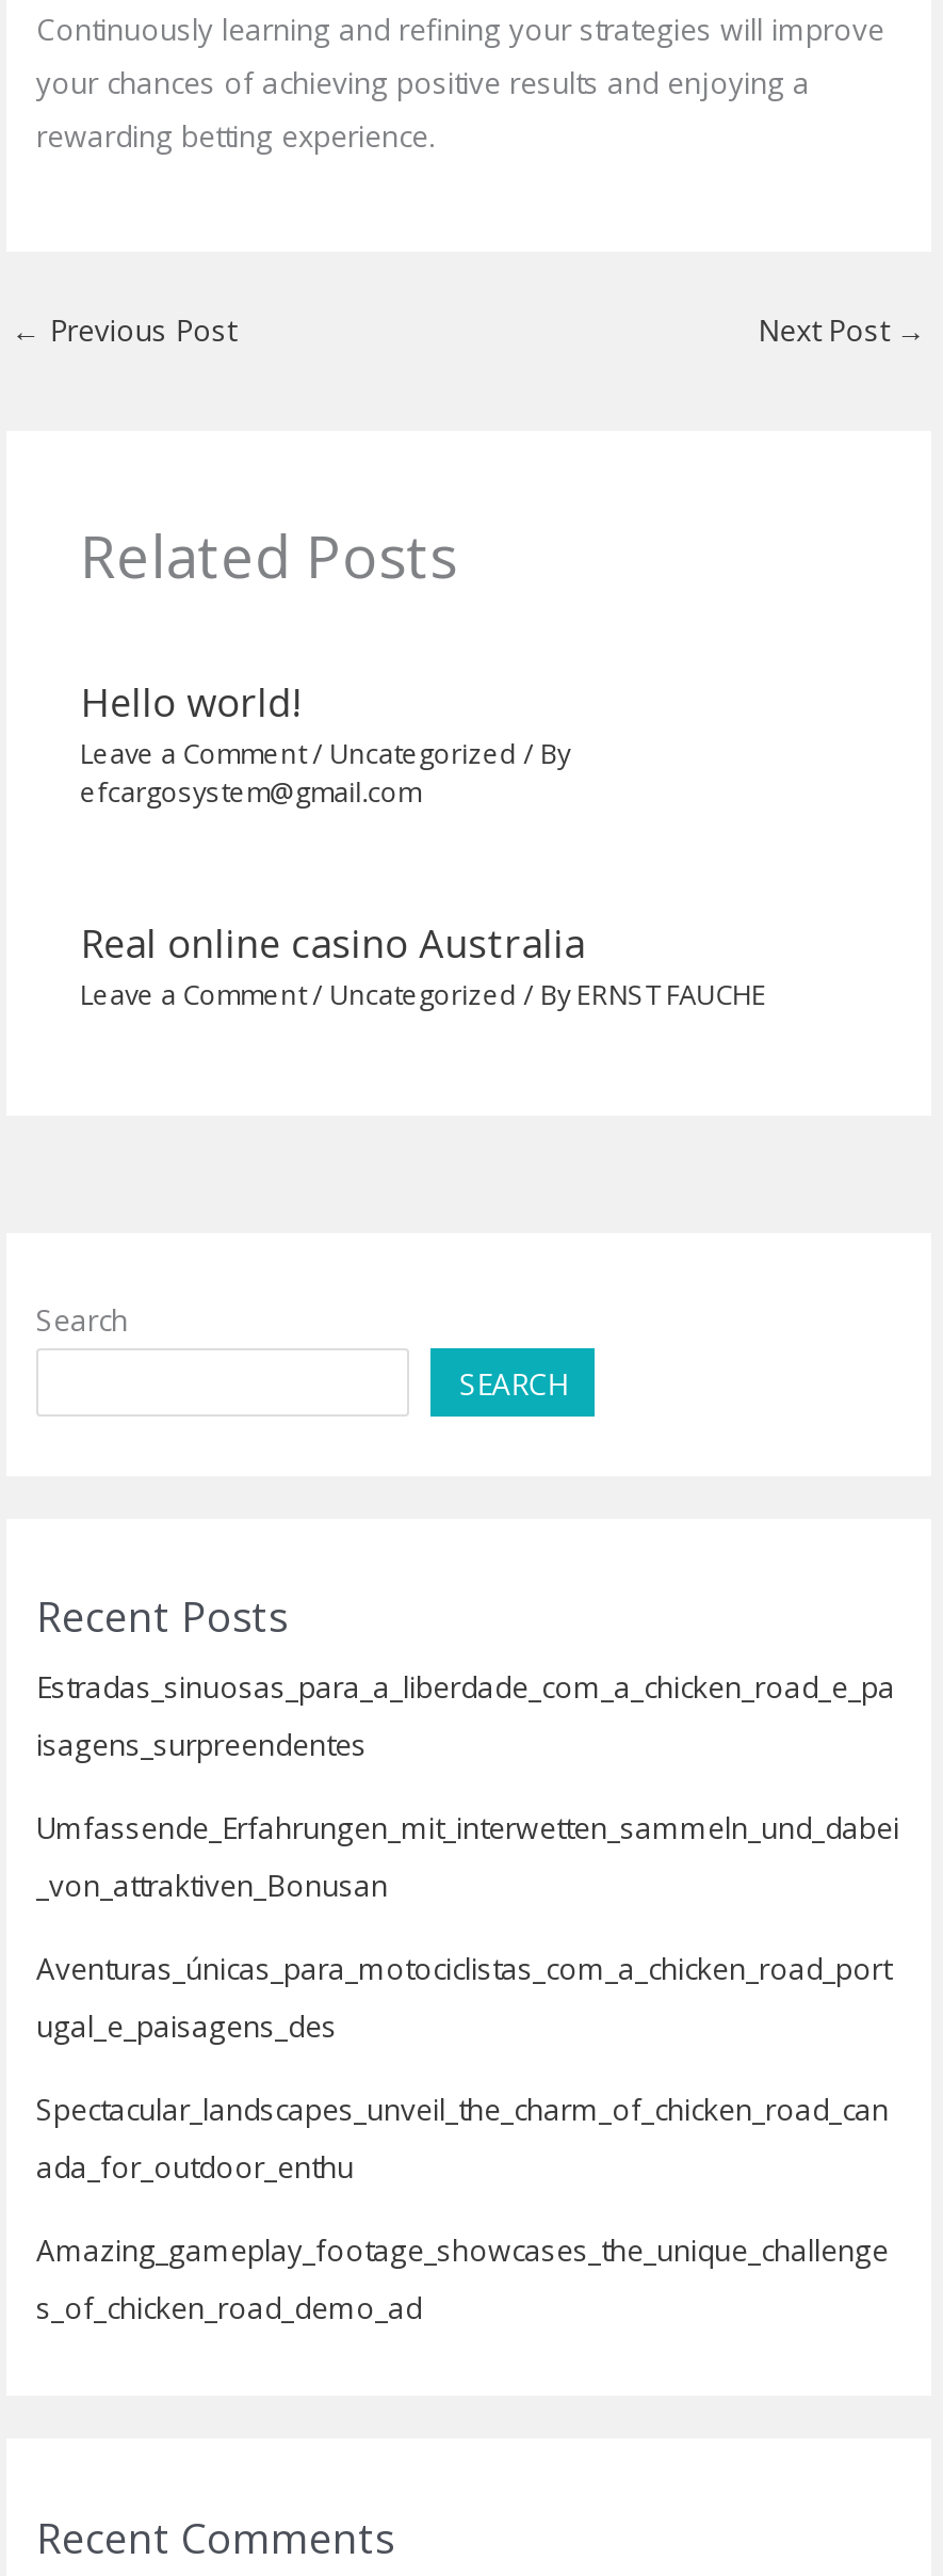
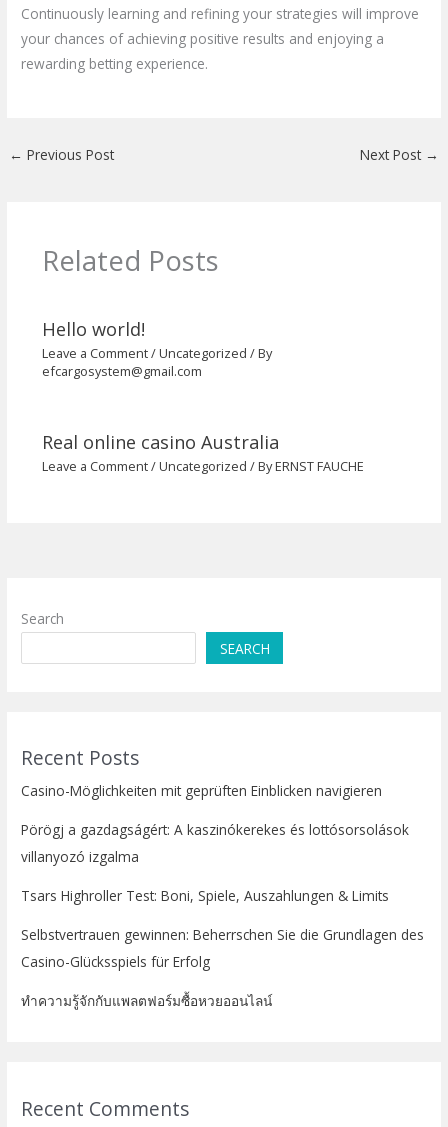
[36,1667,895,1765] Estradas_sinuosas_para_a_liberdade_com_a_chicken_road_e_pa | isagens_surpreendentes -> [21,781,382,800] Casino-Möglichkeiten mit geprüften Einblicken navigieren
[36,1808,899,1906] Umfassende_Erfahrungen_mit_interwetten_sammeln_und_dabei | _von_attraktiven_Bonusan -> [21,820,409,866] Pörögj a gazdagságért: A kaszinókerekes és lottósorsolások | villanyozó izgalma
[36,1949,891,2047] Aventuras_únicas_para_motociclistas_com_a_chicken_road_port | ugal_e_paisagens_des -> [21,886,389,905] Tsars Highroller Test: Boni, Spiele, Auszahlungen & Limits
[36,2089,889,2188] Spectacular_landscapes_unveil_the_charm_of_chicken_road_can | ada_for_outdoor_enthu -> [21,925,424,971] Selbstvertrauen gewinnen: Beherrschen Sie die Grundlagen des | Casino-Glücksspiels für Erfolg
[36,2230,889,2328] Amazing_gameplay_footage_showcases_the_unique_challenge | s_of_chicken_road_demo_ad -> [21,991,272,1010] ทำความรู้จักกับแพลตฟอร์มซื้อหวยออนไลน์

